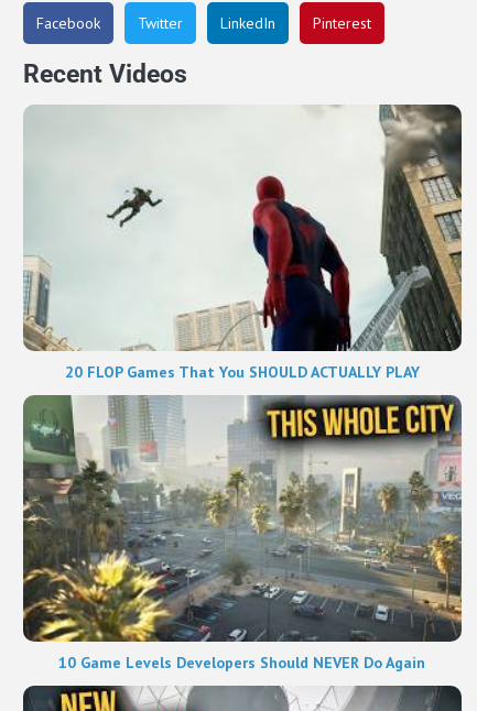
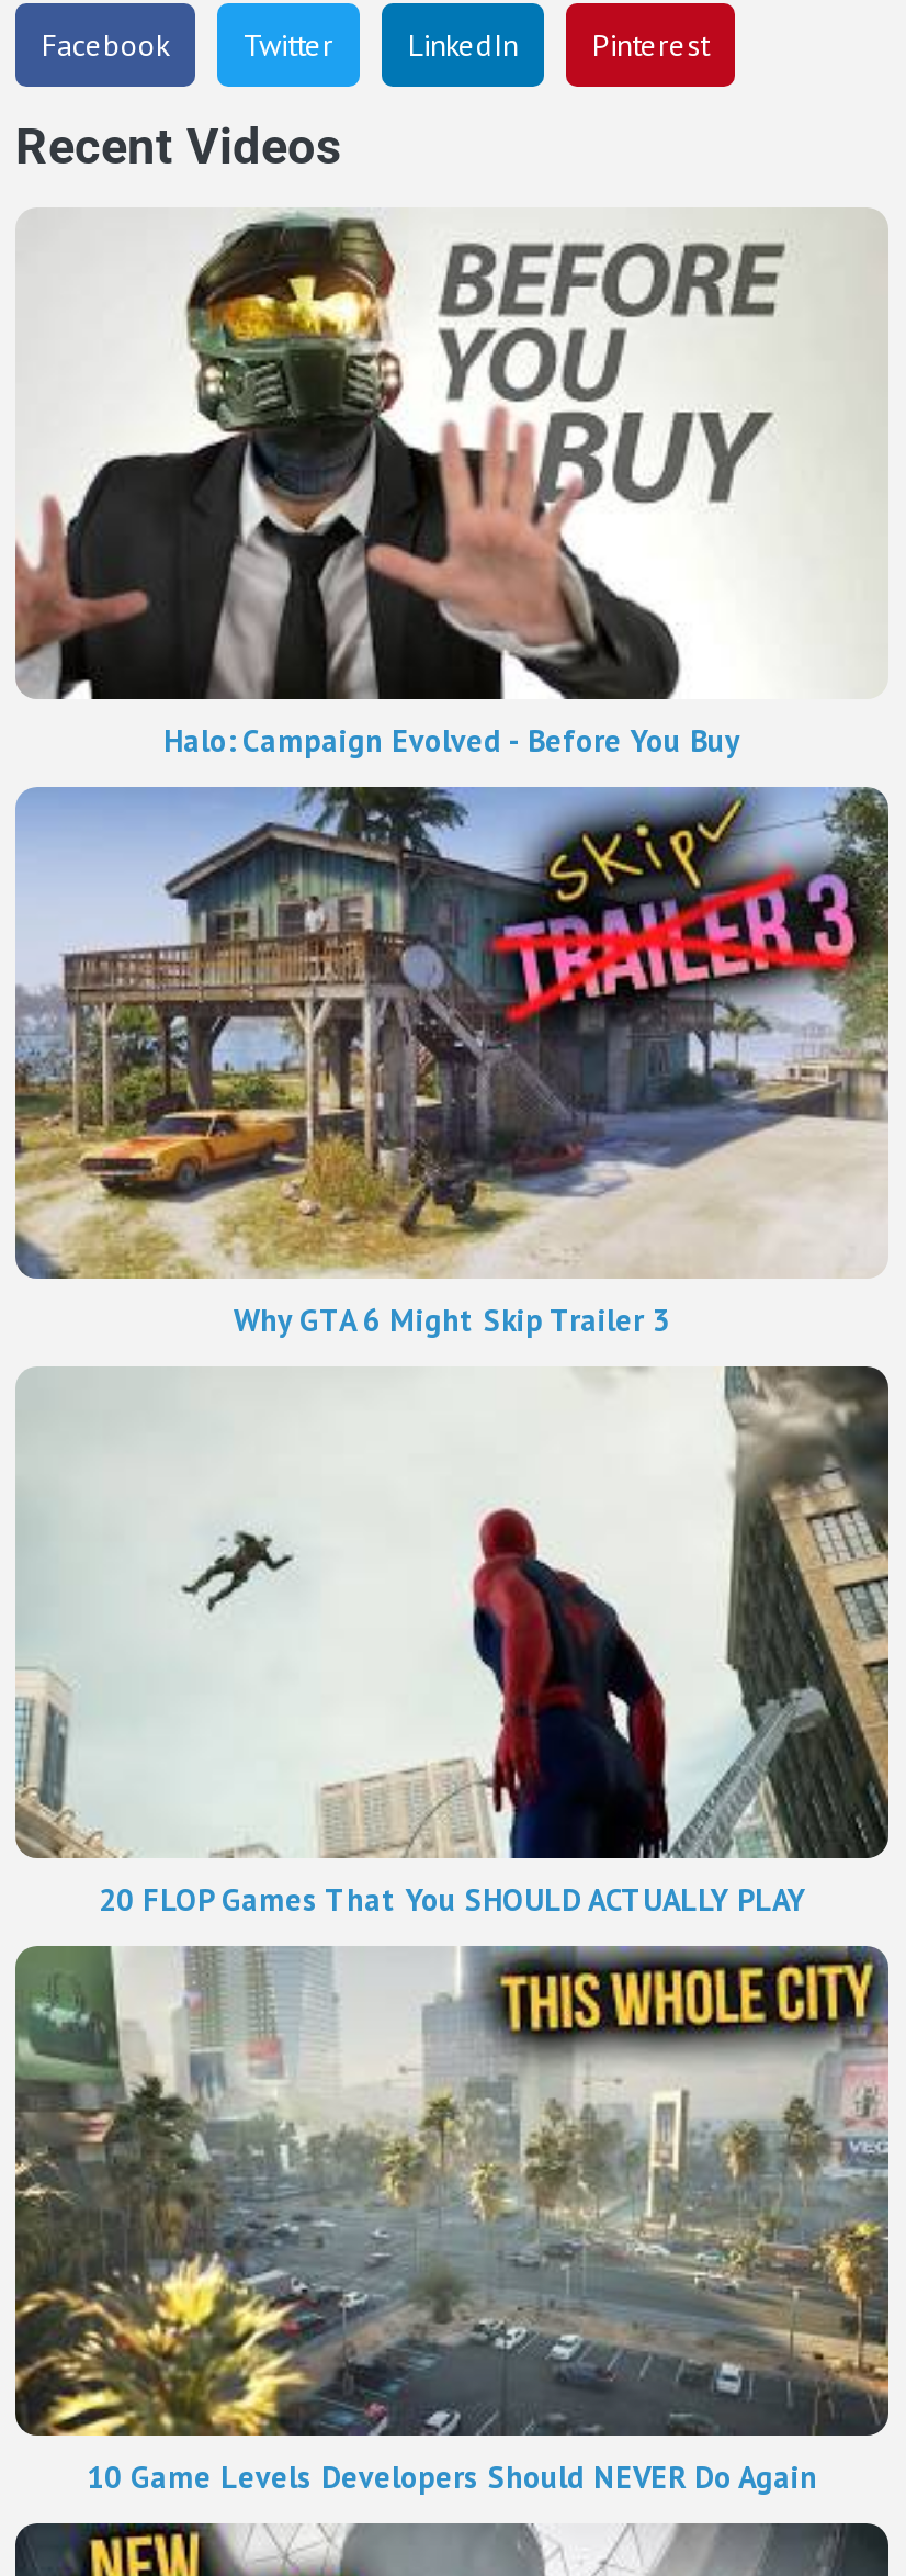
none -> [13,210,888,760] [image] | Halo: Campaign Evolved - Before You Buy
none -> [13,785,891,1339] [image] | Why GTA 6 Might Skip Trailer 3

